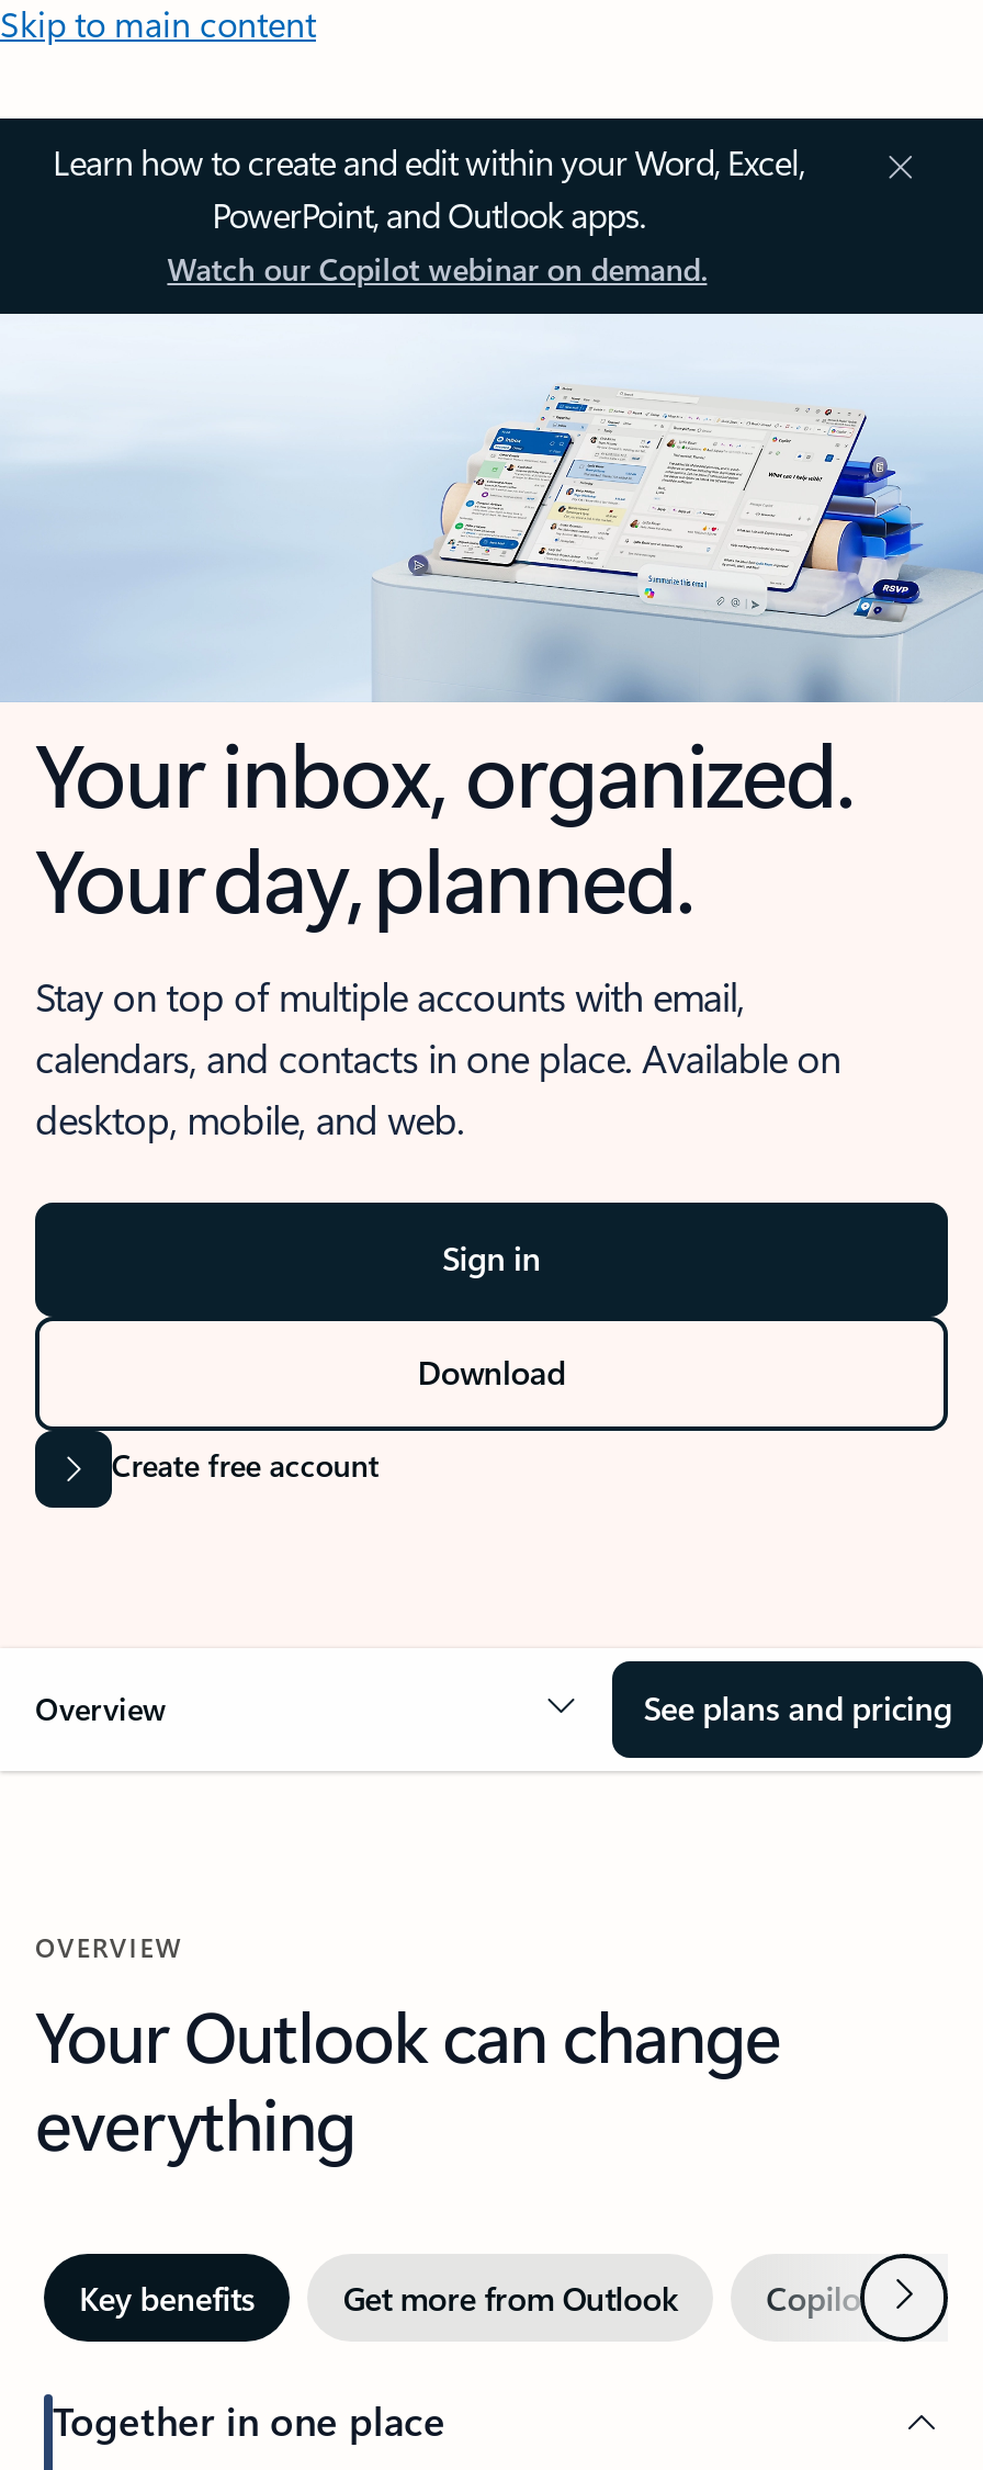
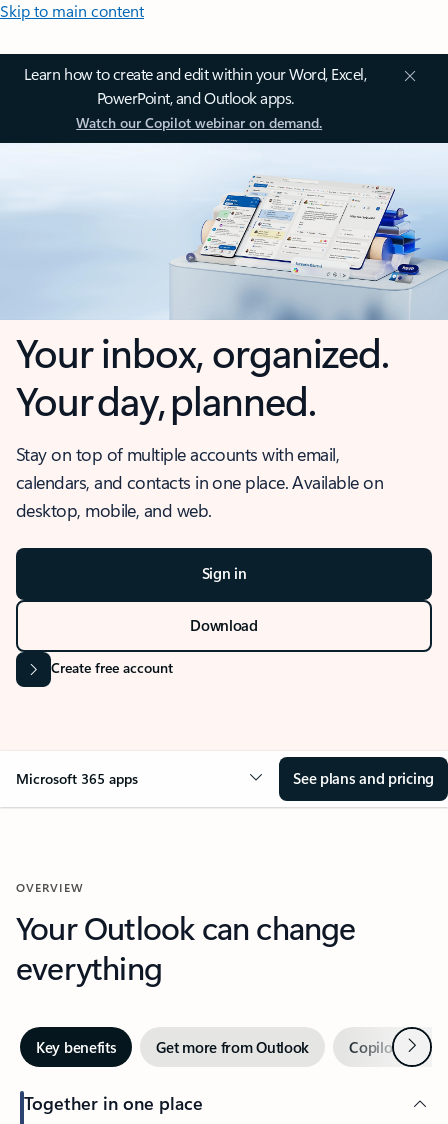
[35,1688,167,1729] Overview -> [16,769,138,788] Microsoft 365 apps

